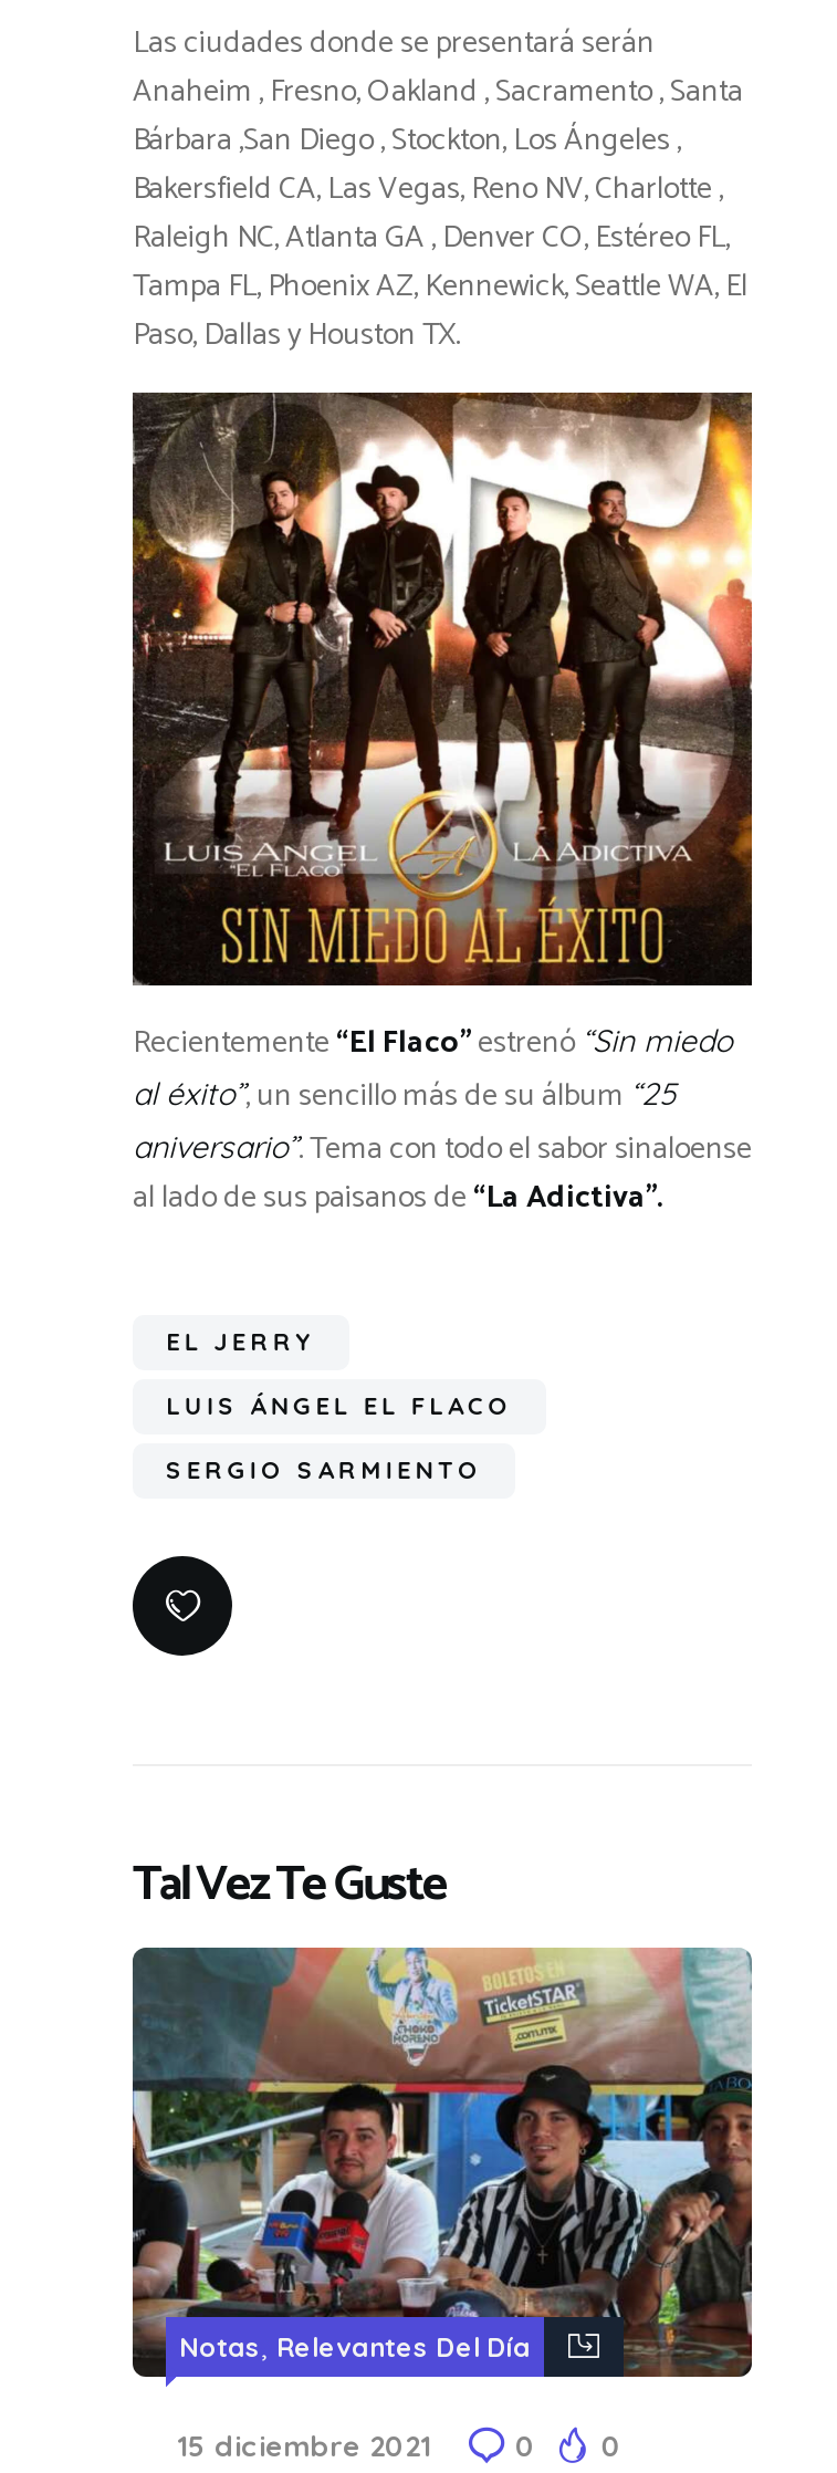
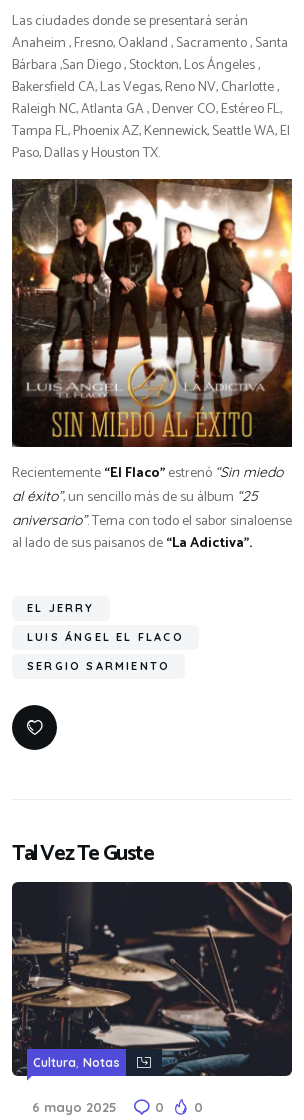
[130,1945,754,2377] [image] | Notas, Relevantes Del Día -> [11,881,293,1076] [image] | Cultura, Notas
[177,2428,431,2463] 15 diciembre 2021 -> [32,1099,117,1115] 6 mayo 2025

